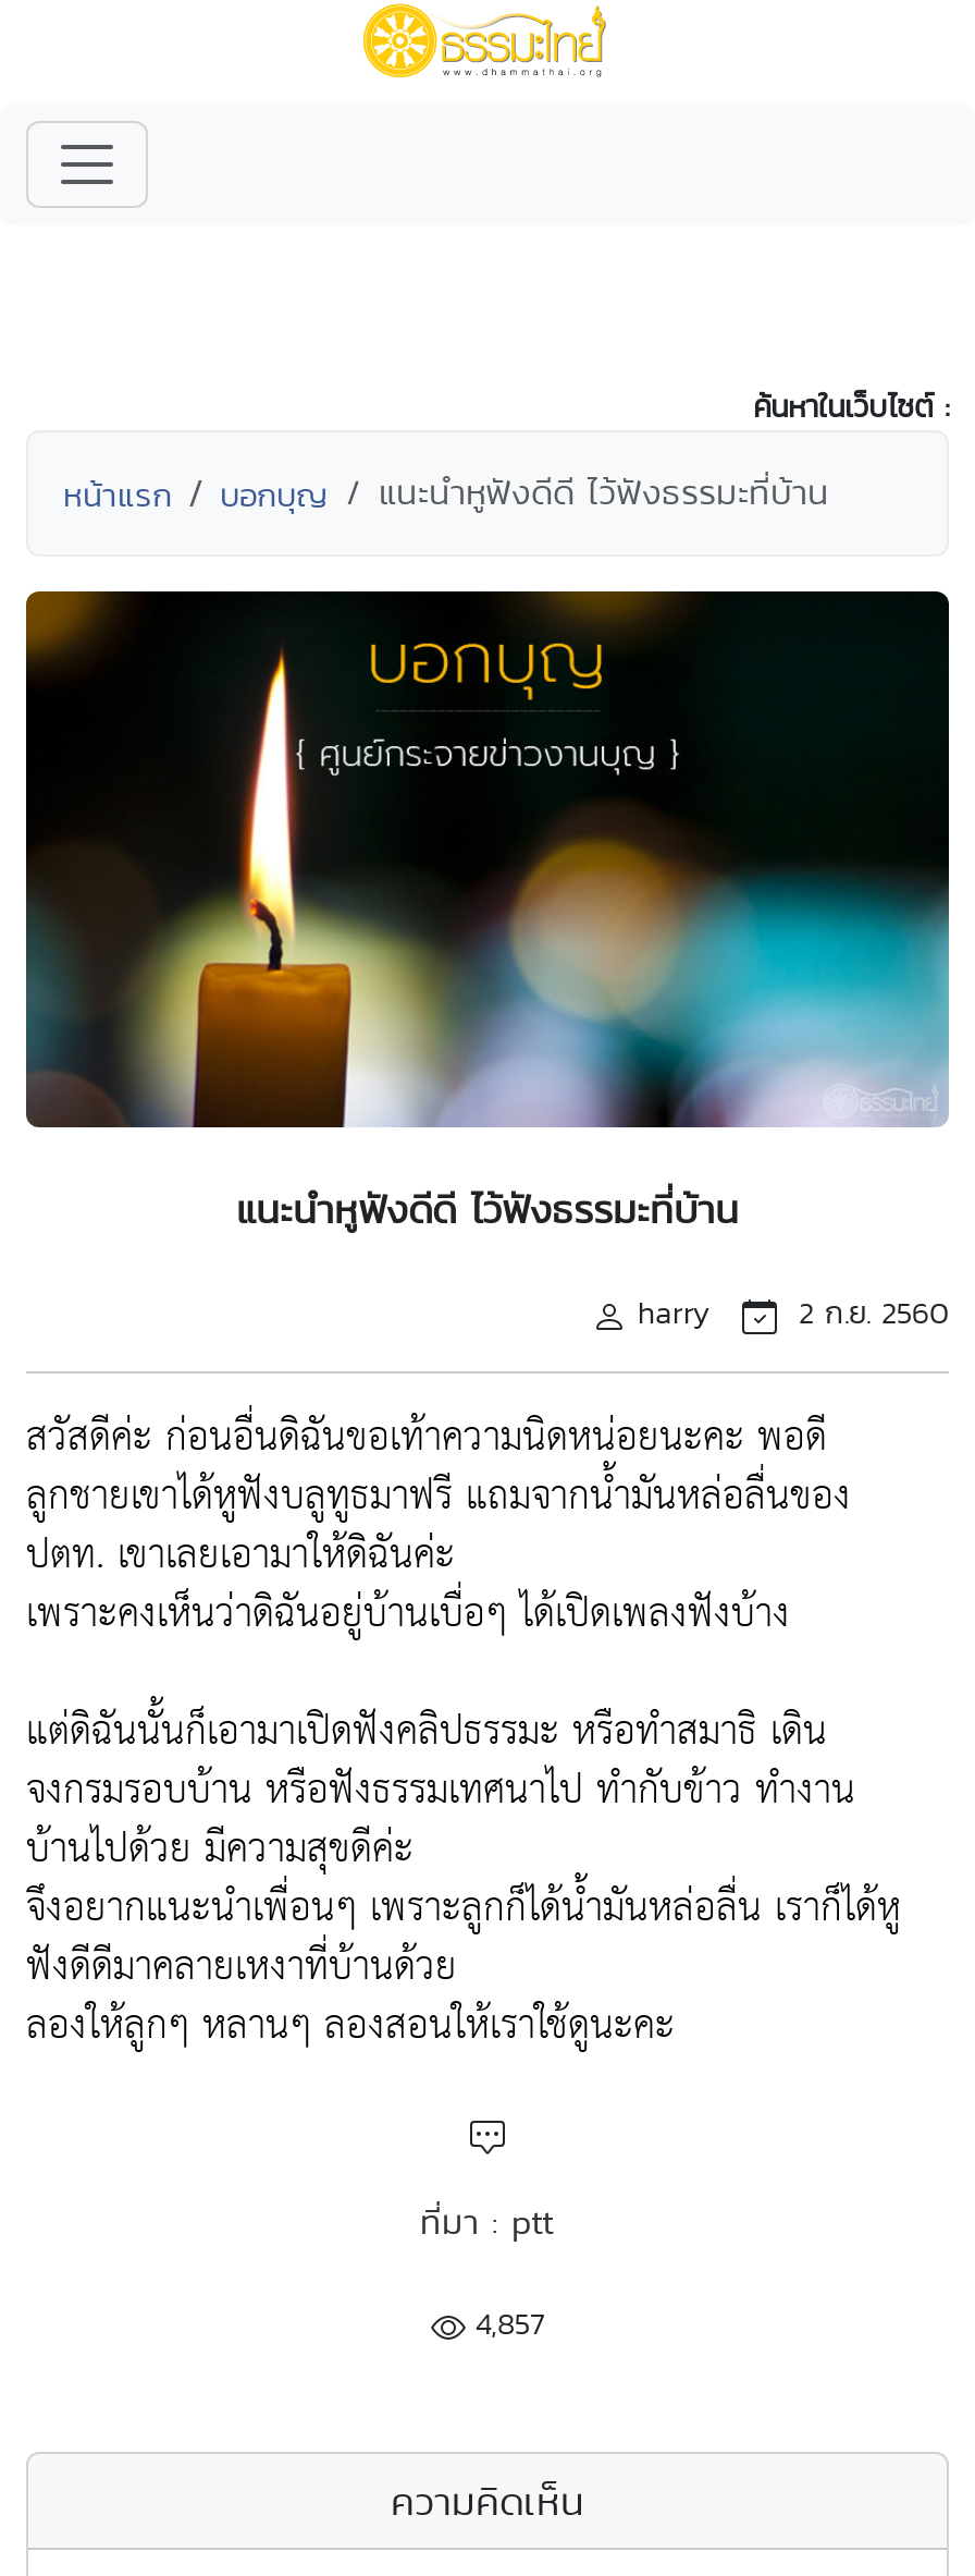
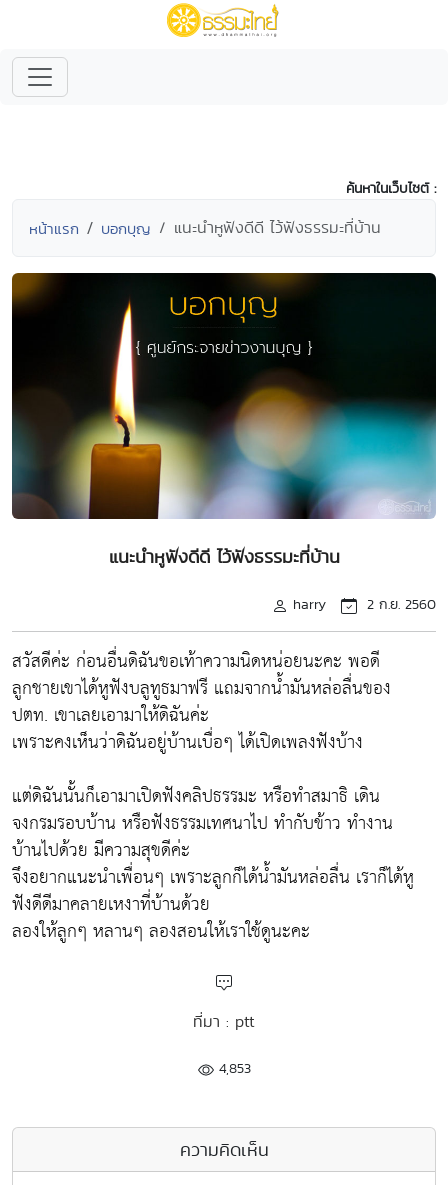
[465,2301,545,2345] 4,857 -> [213,1058,250,1078] 4,853

